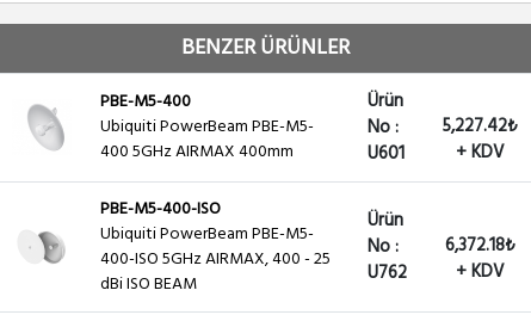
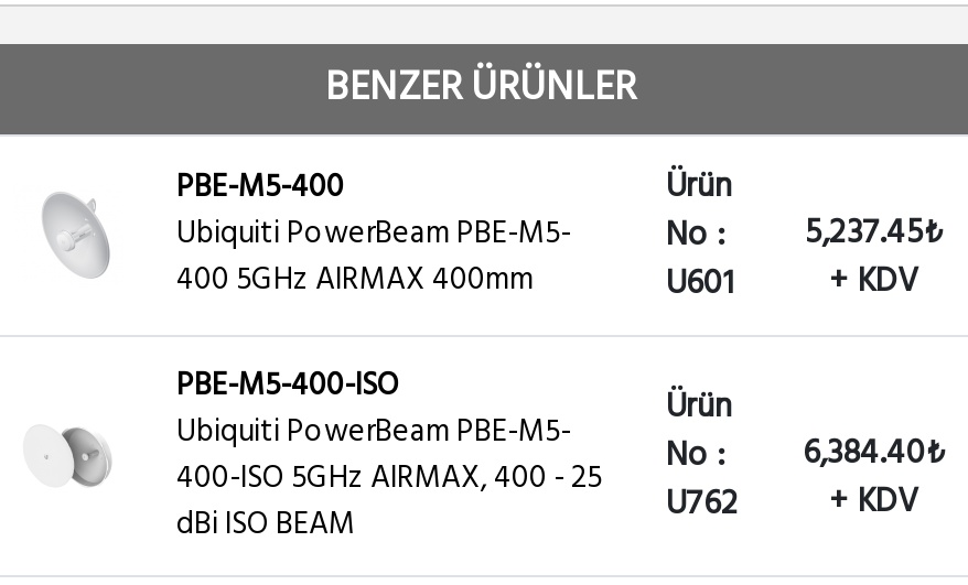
[100,112,518,142] Ubiquiti PowerBeam PBE-M5- No : 5,227.42₺ -> [176,207,944,262] Ubiquiti PowerBeam PBE-M5- No : 5,237.45₺
[100,207,515,288] Ubiquiti PowerBeam PBE-M5- 400-ISO 5GHz AIRMAX, 400 - 25 No : Ürün U762 6,372.18₺ + KDV -> [176,381,946,531] Ubiquiti PowerBeam PBE-M5- 400-ISO 5GHz AIRMAX, 400 - 25 No : Ürün U762 6,384.40₺ + KDV

